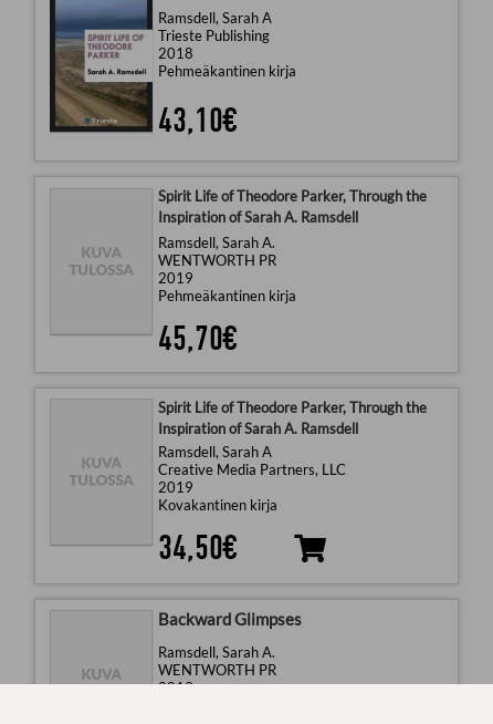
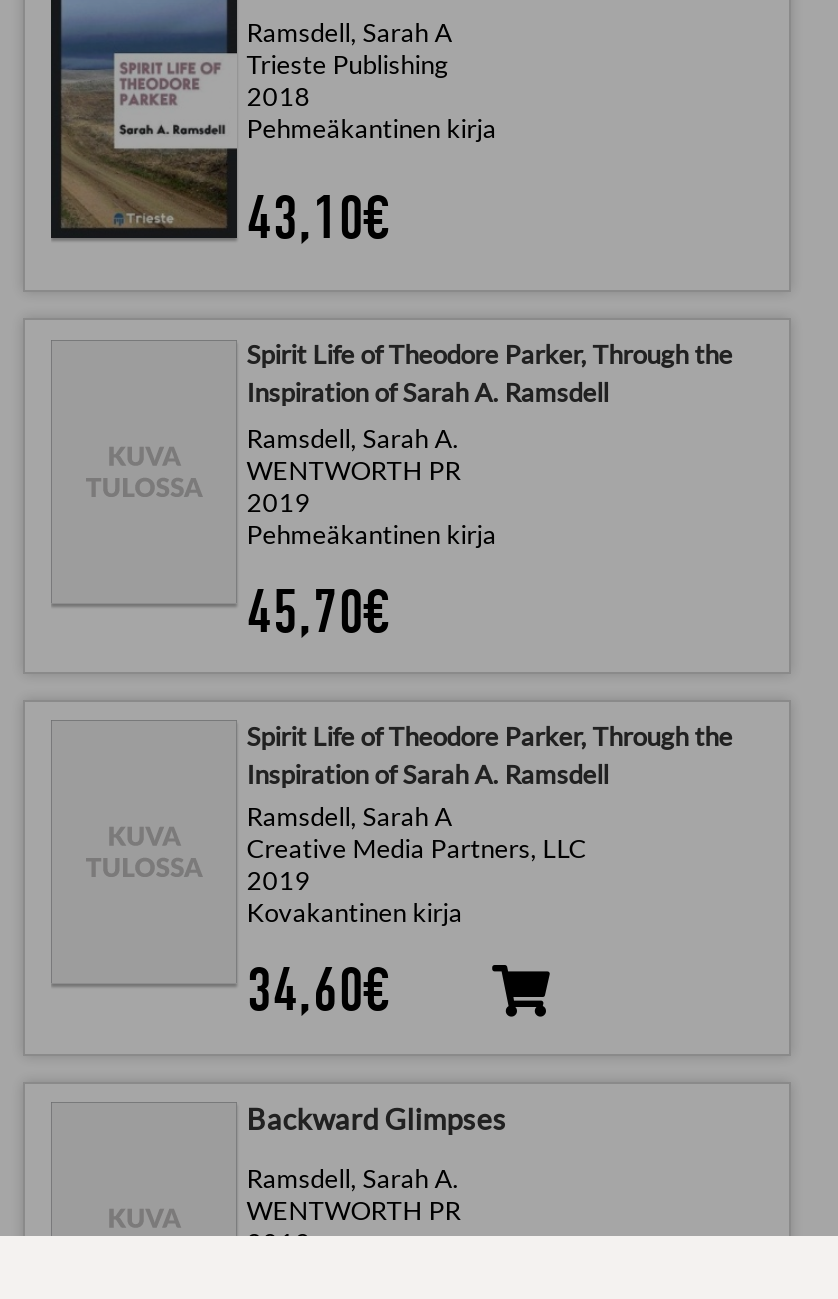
[158,528,237,568] 34,50€ -> [247,954,391,1026] 34,60€

